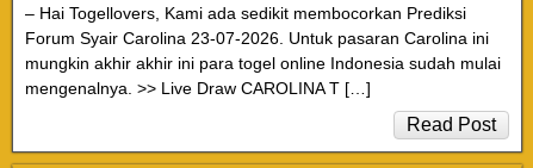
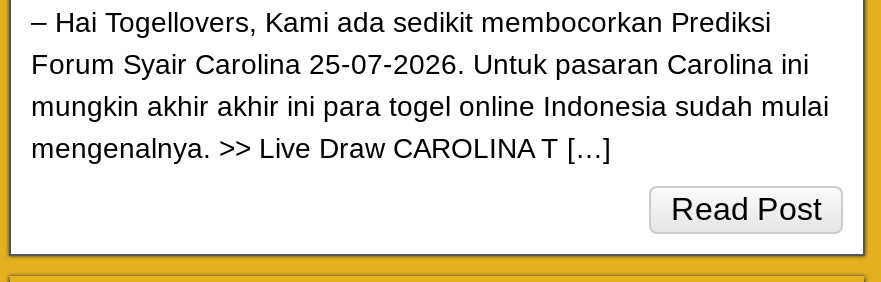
[25,29,489,48] Forum Syair Carolina 23-07-2026. Untuk pasaran Carolina ini -> [31,49,809,81] Forum Syair Carolina 25-07-2026. Untuk pasaran Carolina ini

